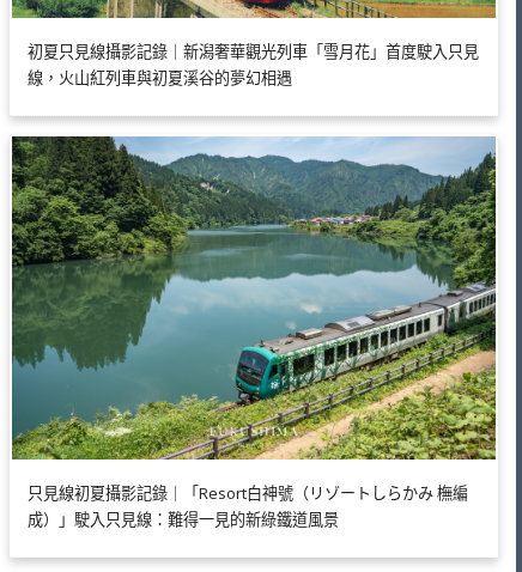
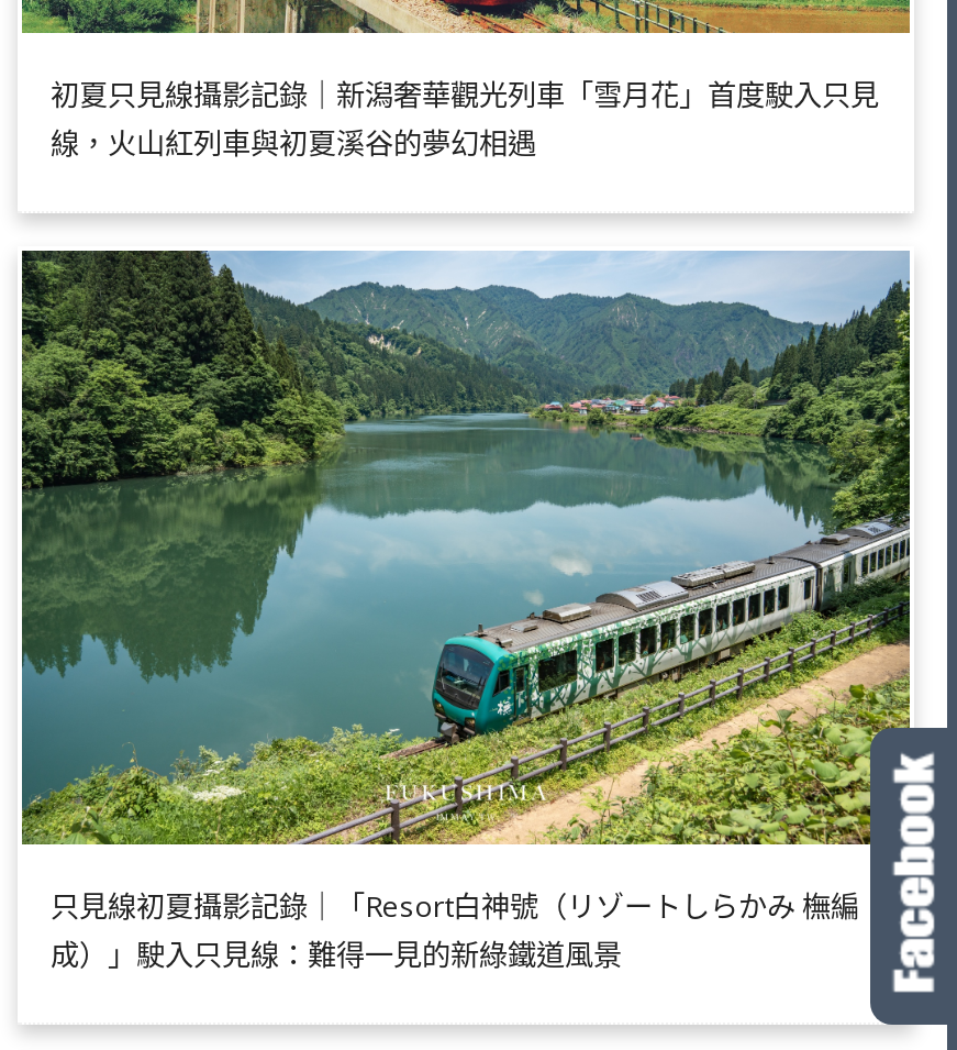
[474,396,517,558] [image] -> [868,726,947,1027] [image]

